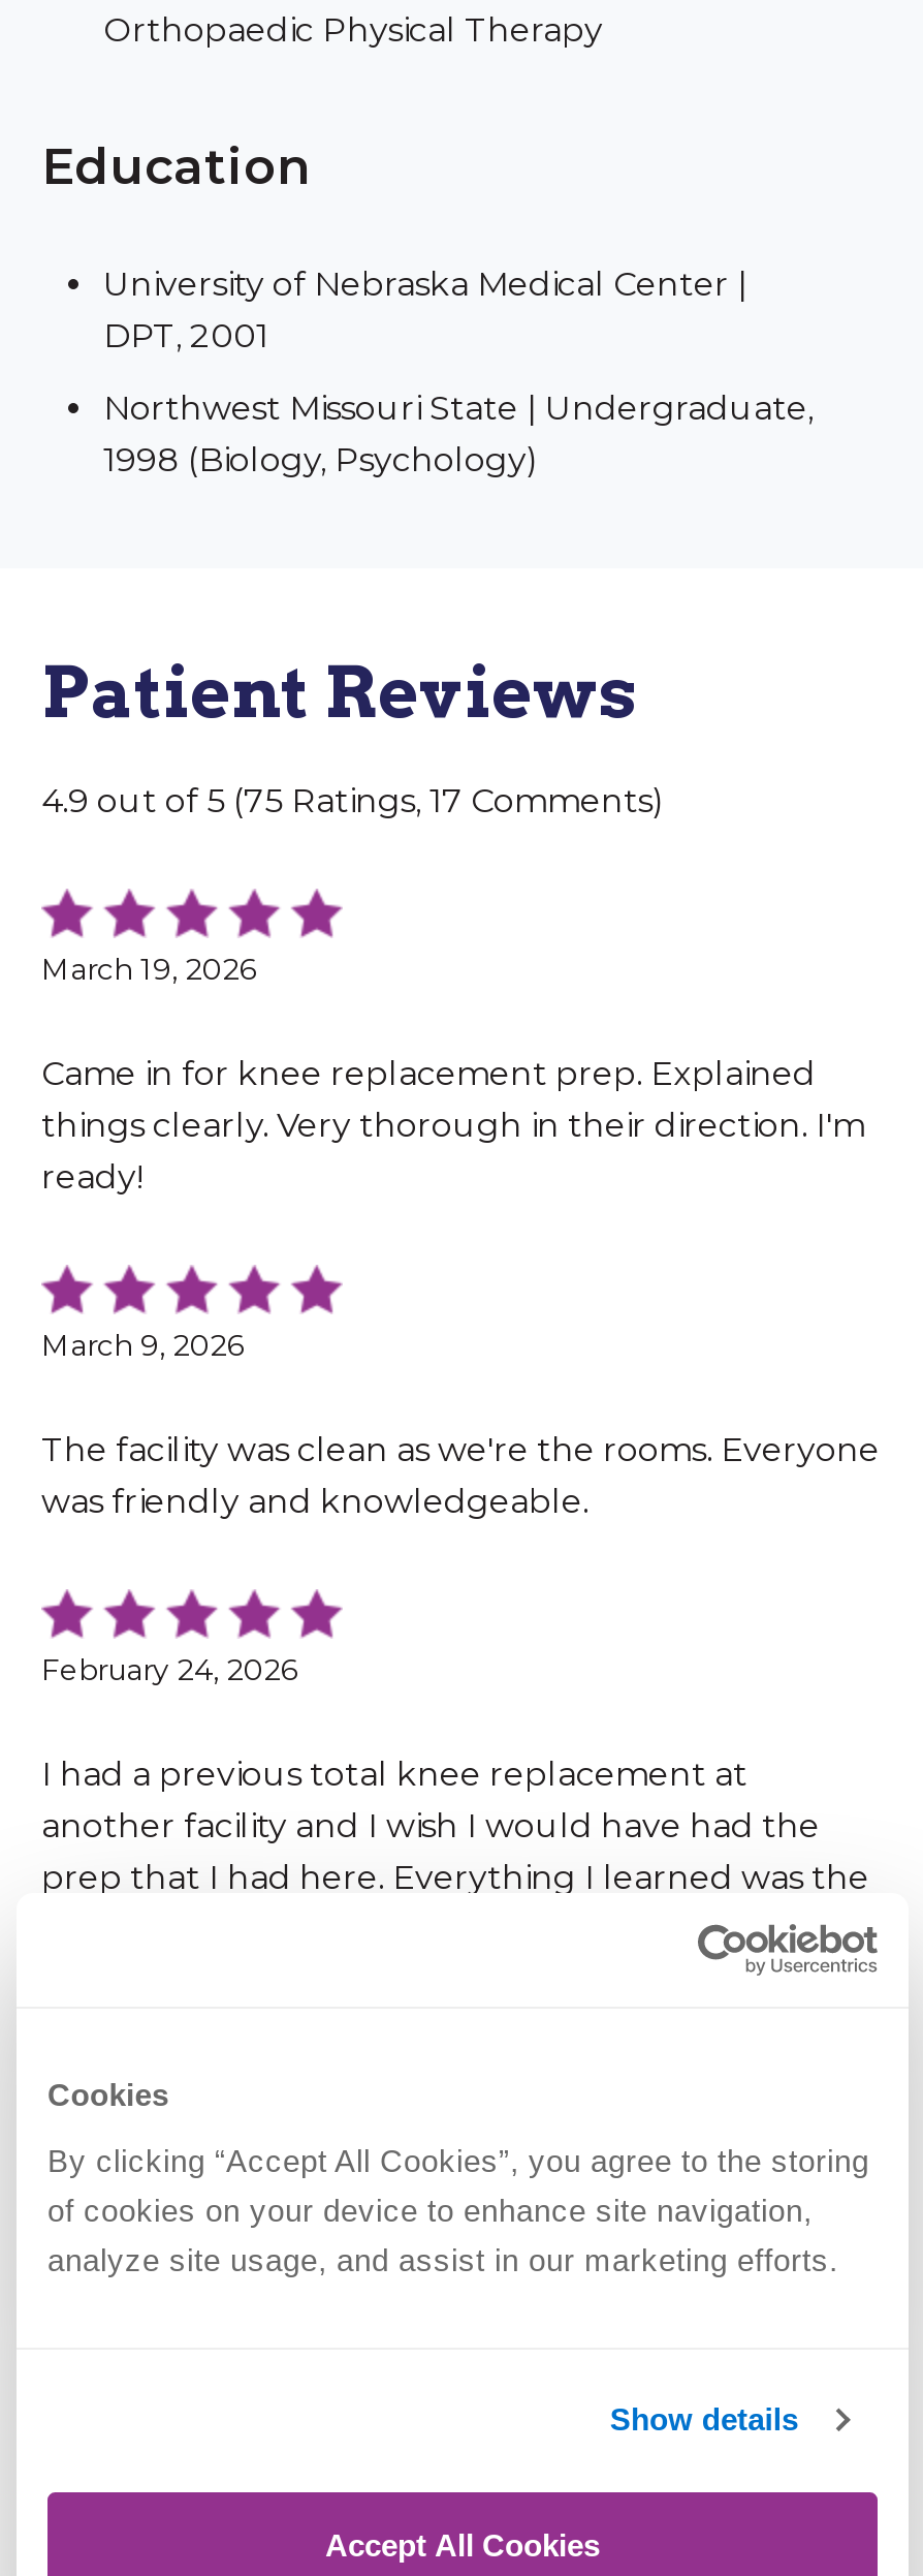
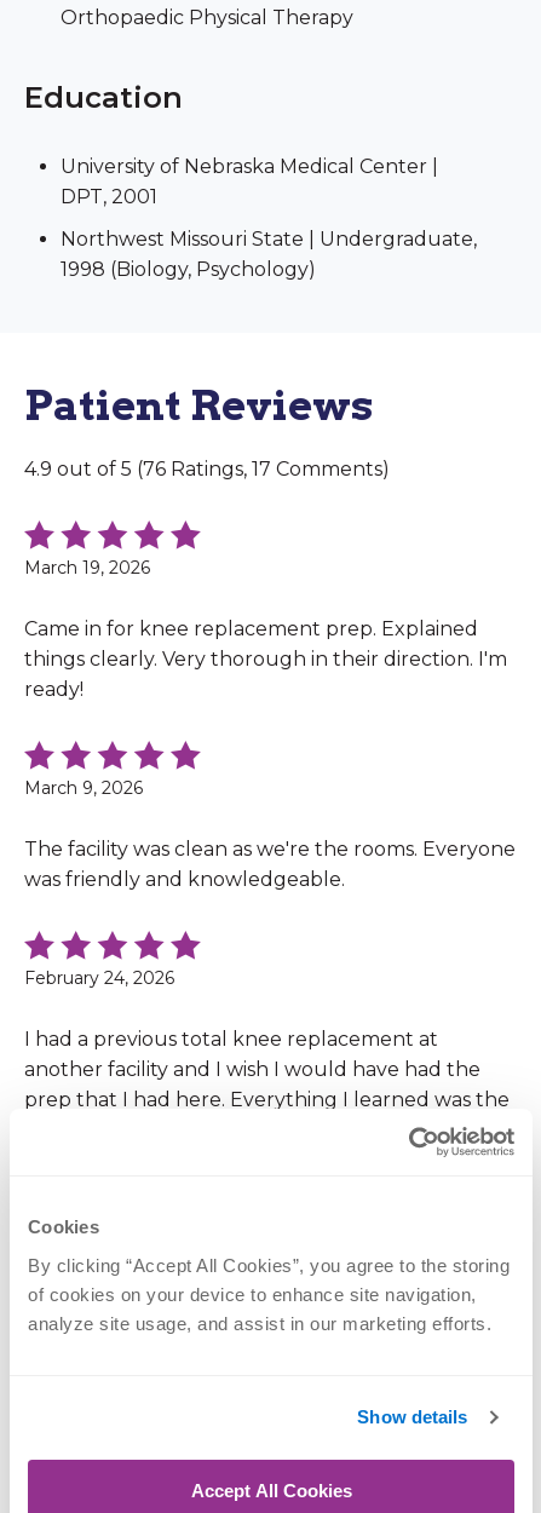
[41,780,665,819] 4.9 out of 5 (75 Ratings, 17 Comments) -> [24,457,390,480] 4.9 out of 5 (76 Ratings, 17 Comments)

